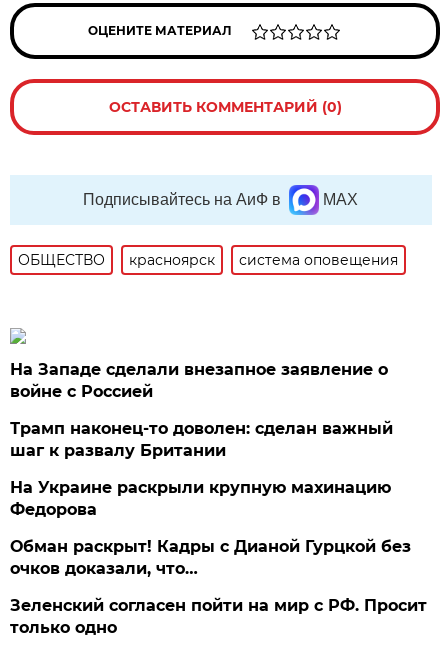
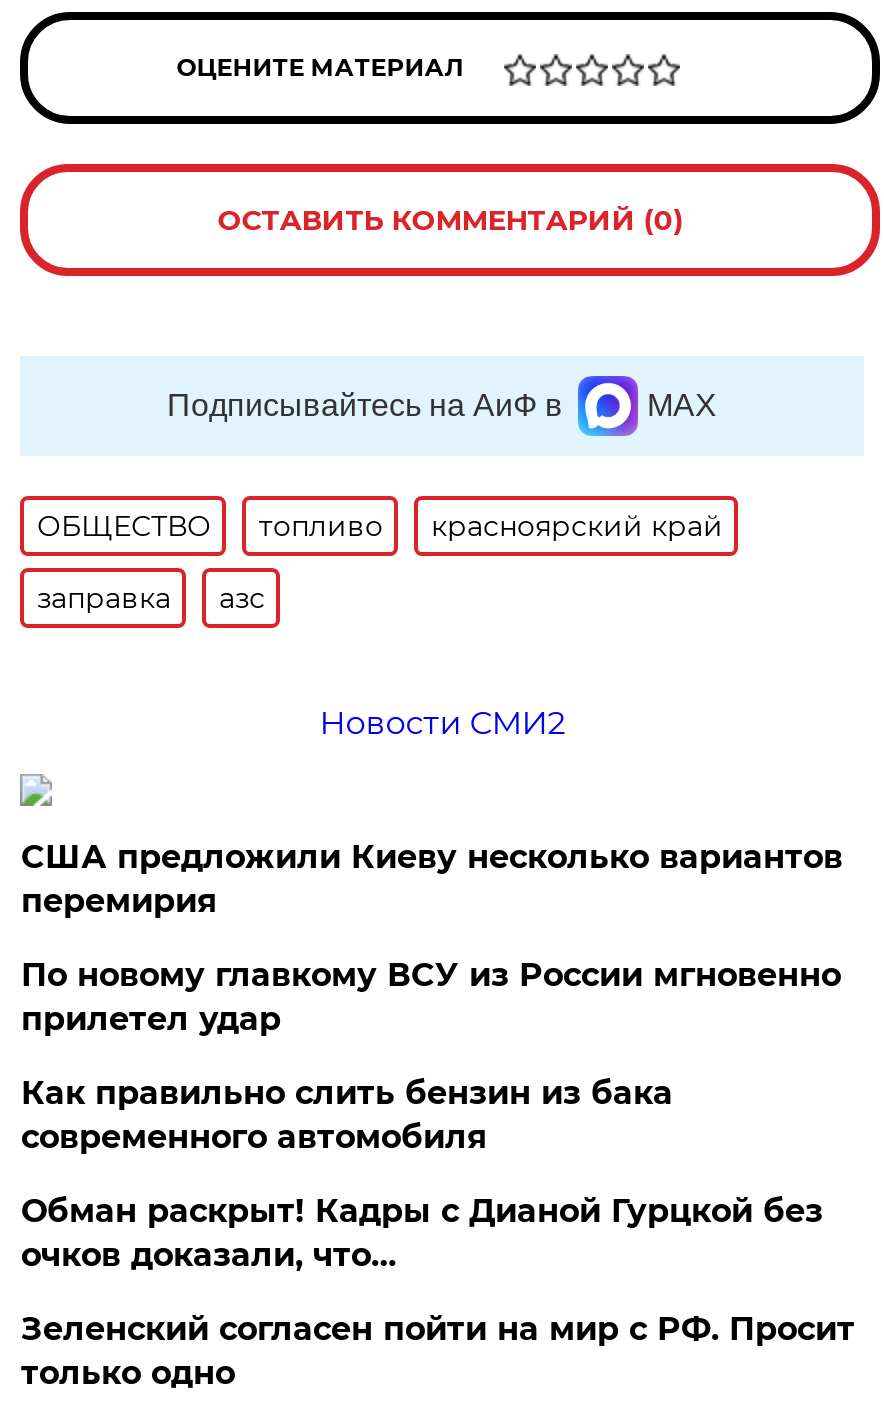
[129,251,398,269] красноярск | система оповещения -> [37,508,723,742] топливо | красноярский край | заправка | азс | Новости СМИ2
[10,360,393,519] На Западе сделали внезапное заявление о | войне с Россией | Трамп наконец-то доволен: сделан важный | шаг к развалу Британии | На Украине раскрыли крупную махинацию | Федорова -> [21,838,843,1156] США предложили Киеву несколько вариантов | перемирия | По новому главкому ВСУ из России мгновенно | прилетел удар | Как правильно слить бензин из бака | современного автомобиля

